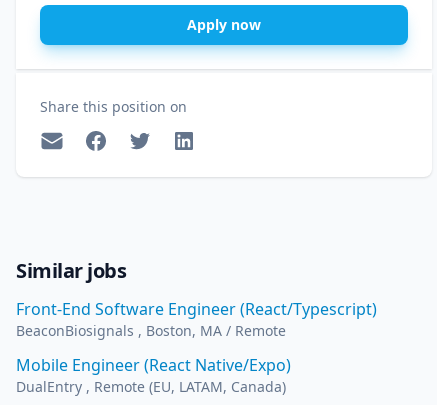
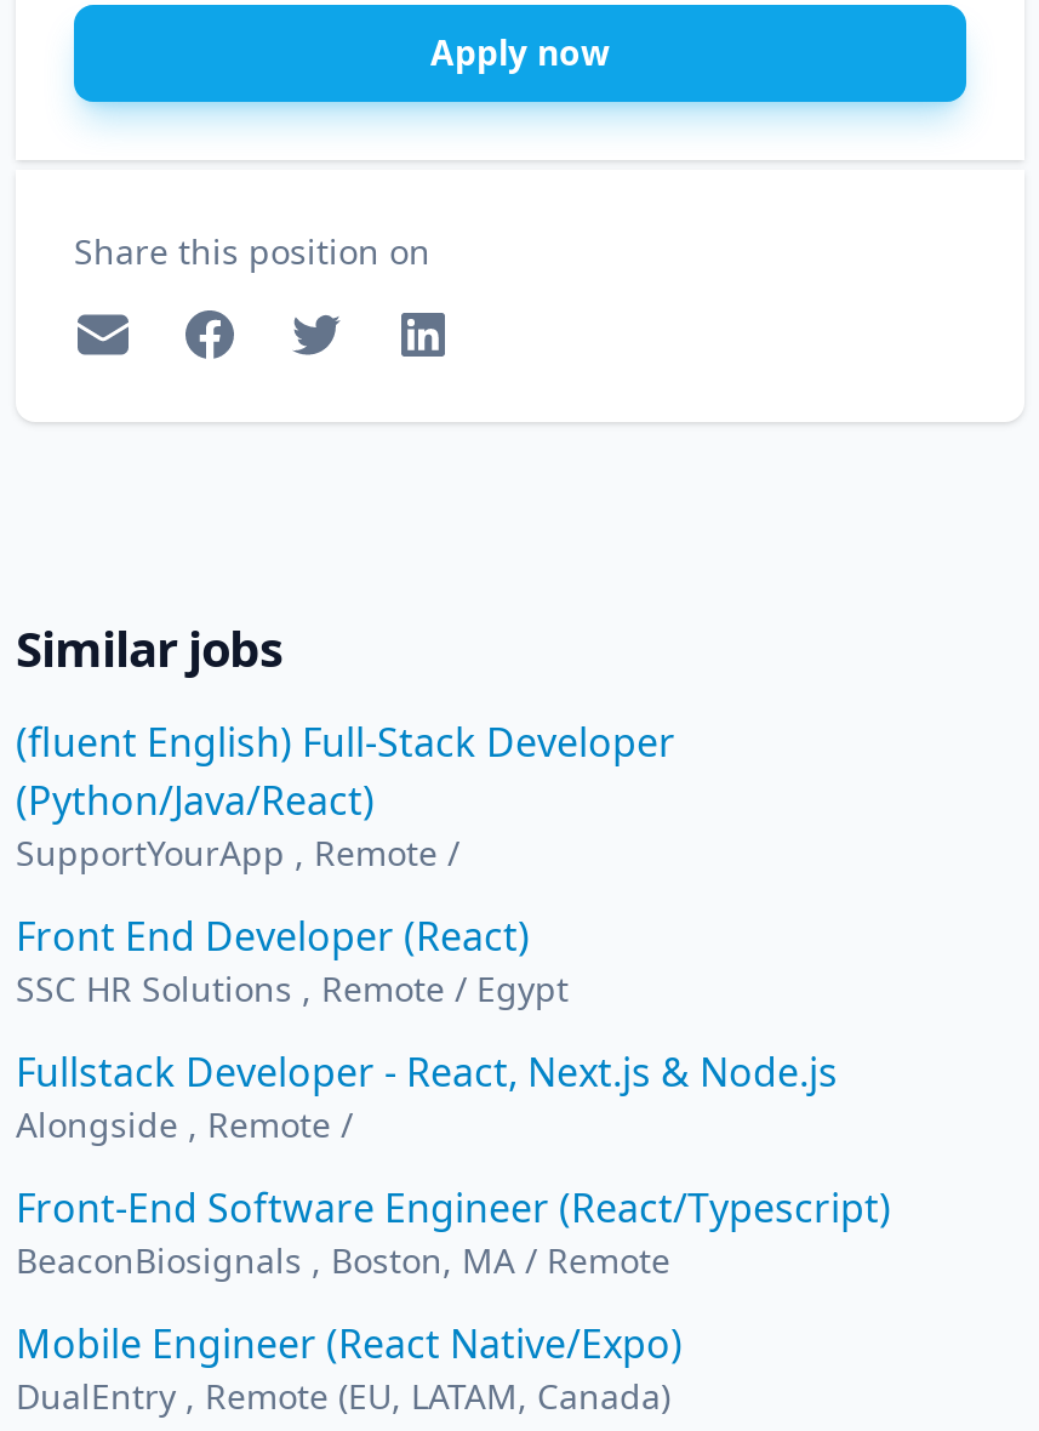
none -> [16,715,838,1147] (fluent English) Full-Stack Developer | (Python/Java/React) | SupportYourApp , Remote / | Front End Developer (React) | SSC HR Solutions , Remote / Egypt | Fullstack Developer - React, Next.js & Node.js | Alongside , Remote /

